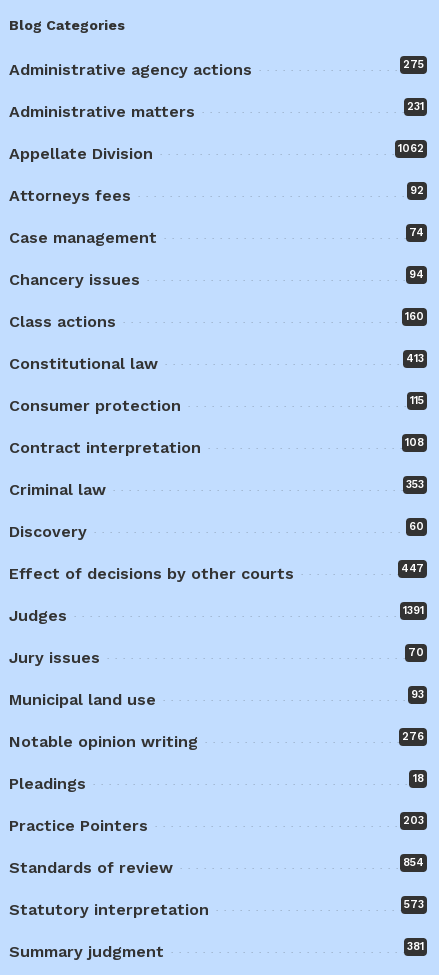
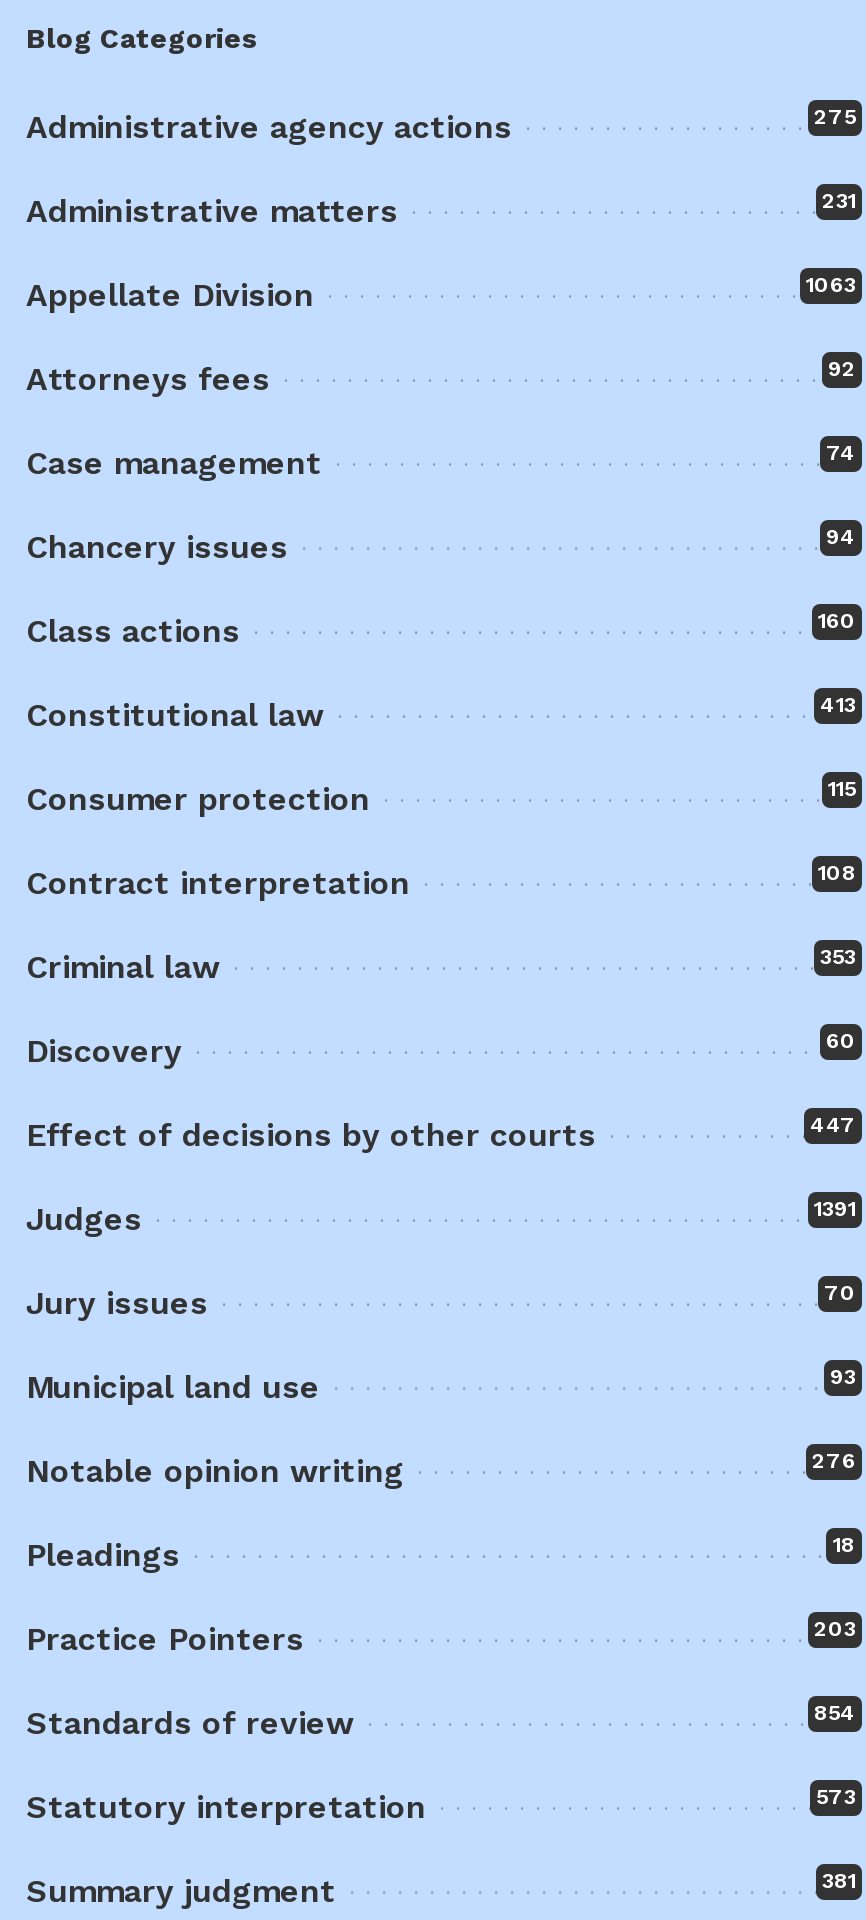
[398,142,424,155] 1062 -> [806,272,856,298] 1063

